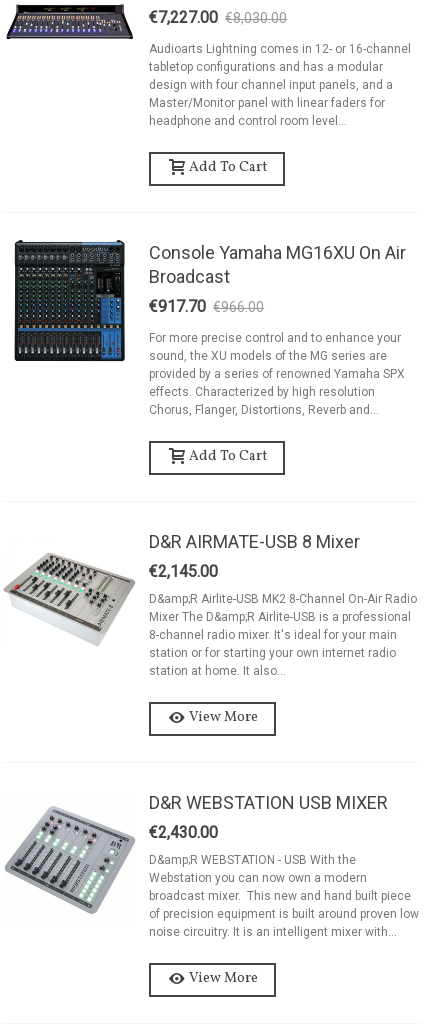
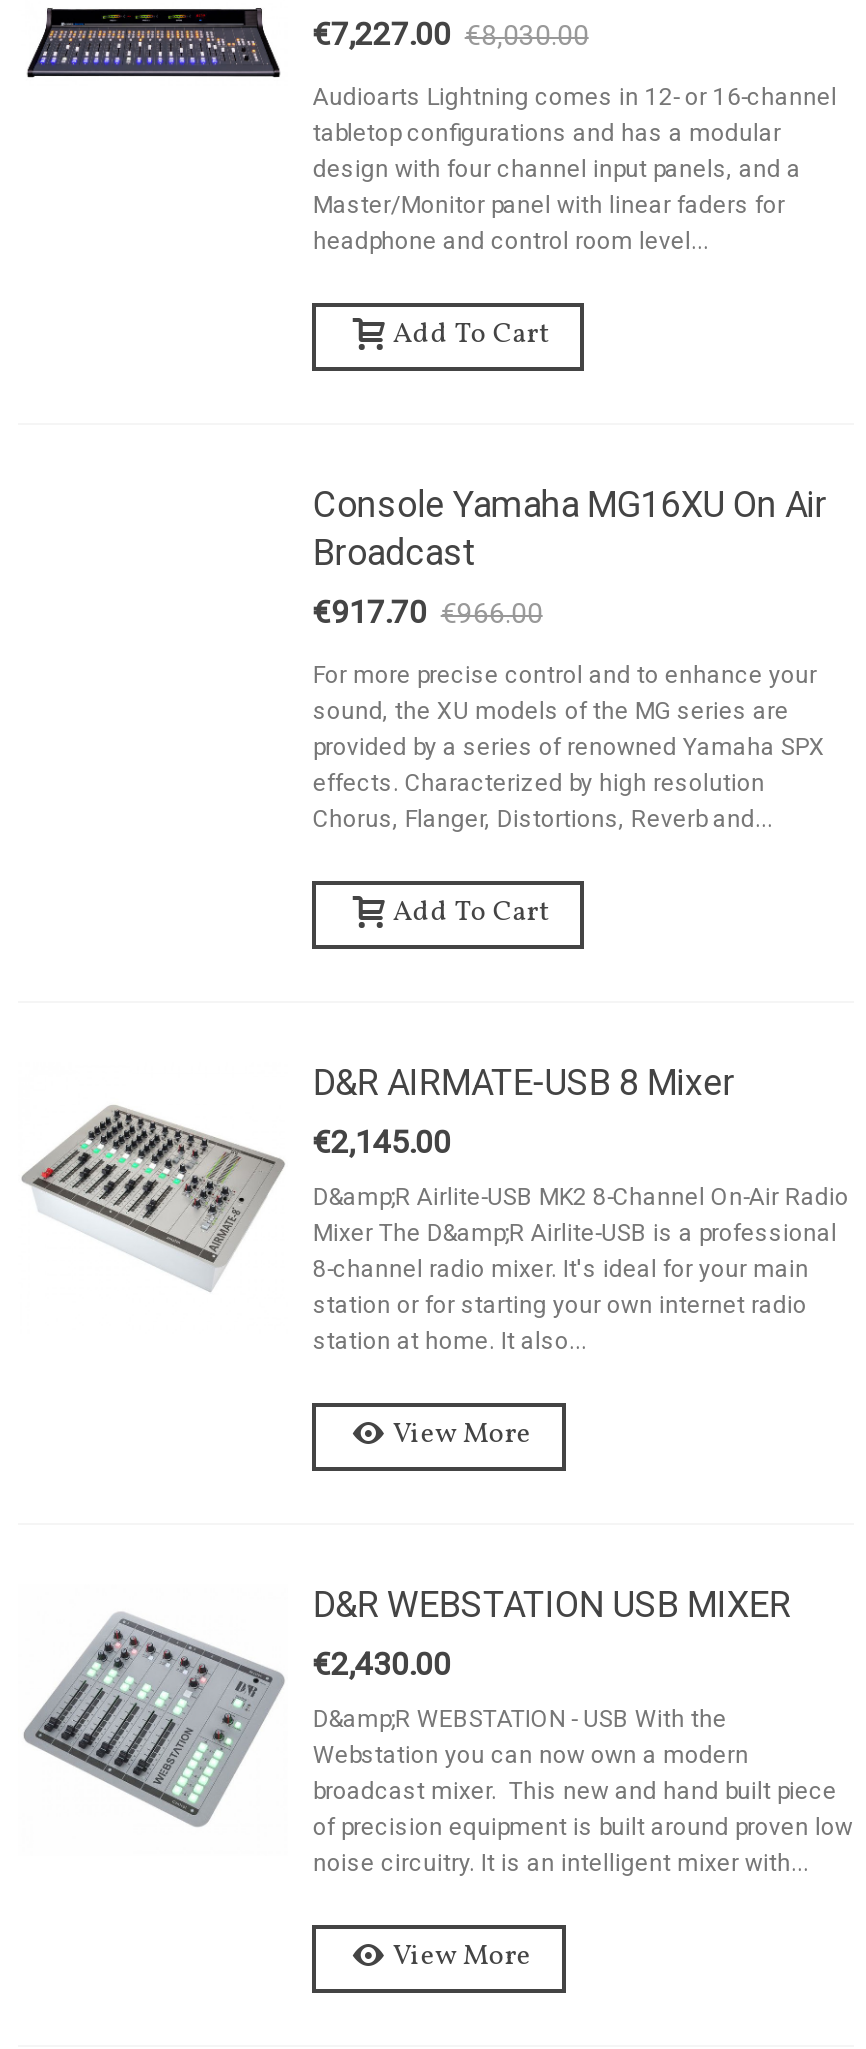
[13,239,126,362] [image] -> none

